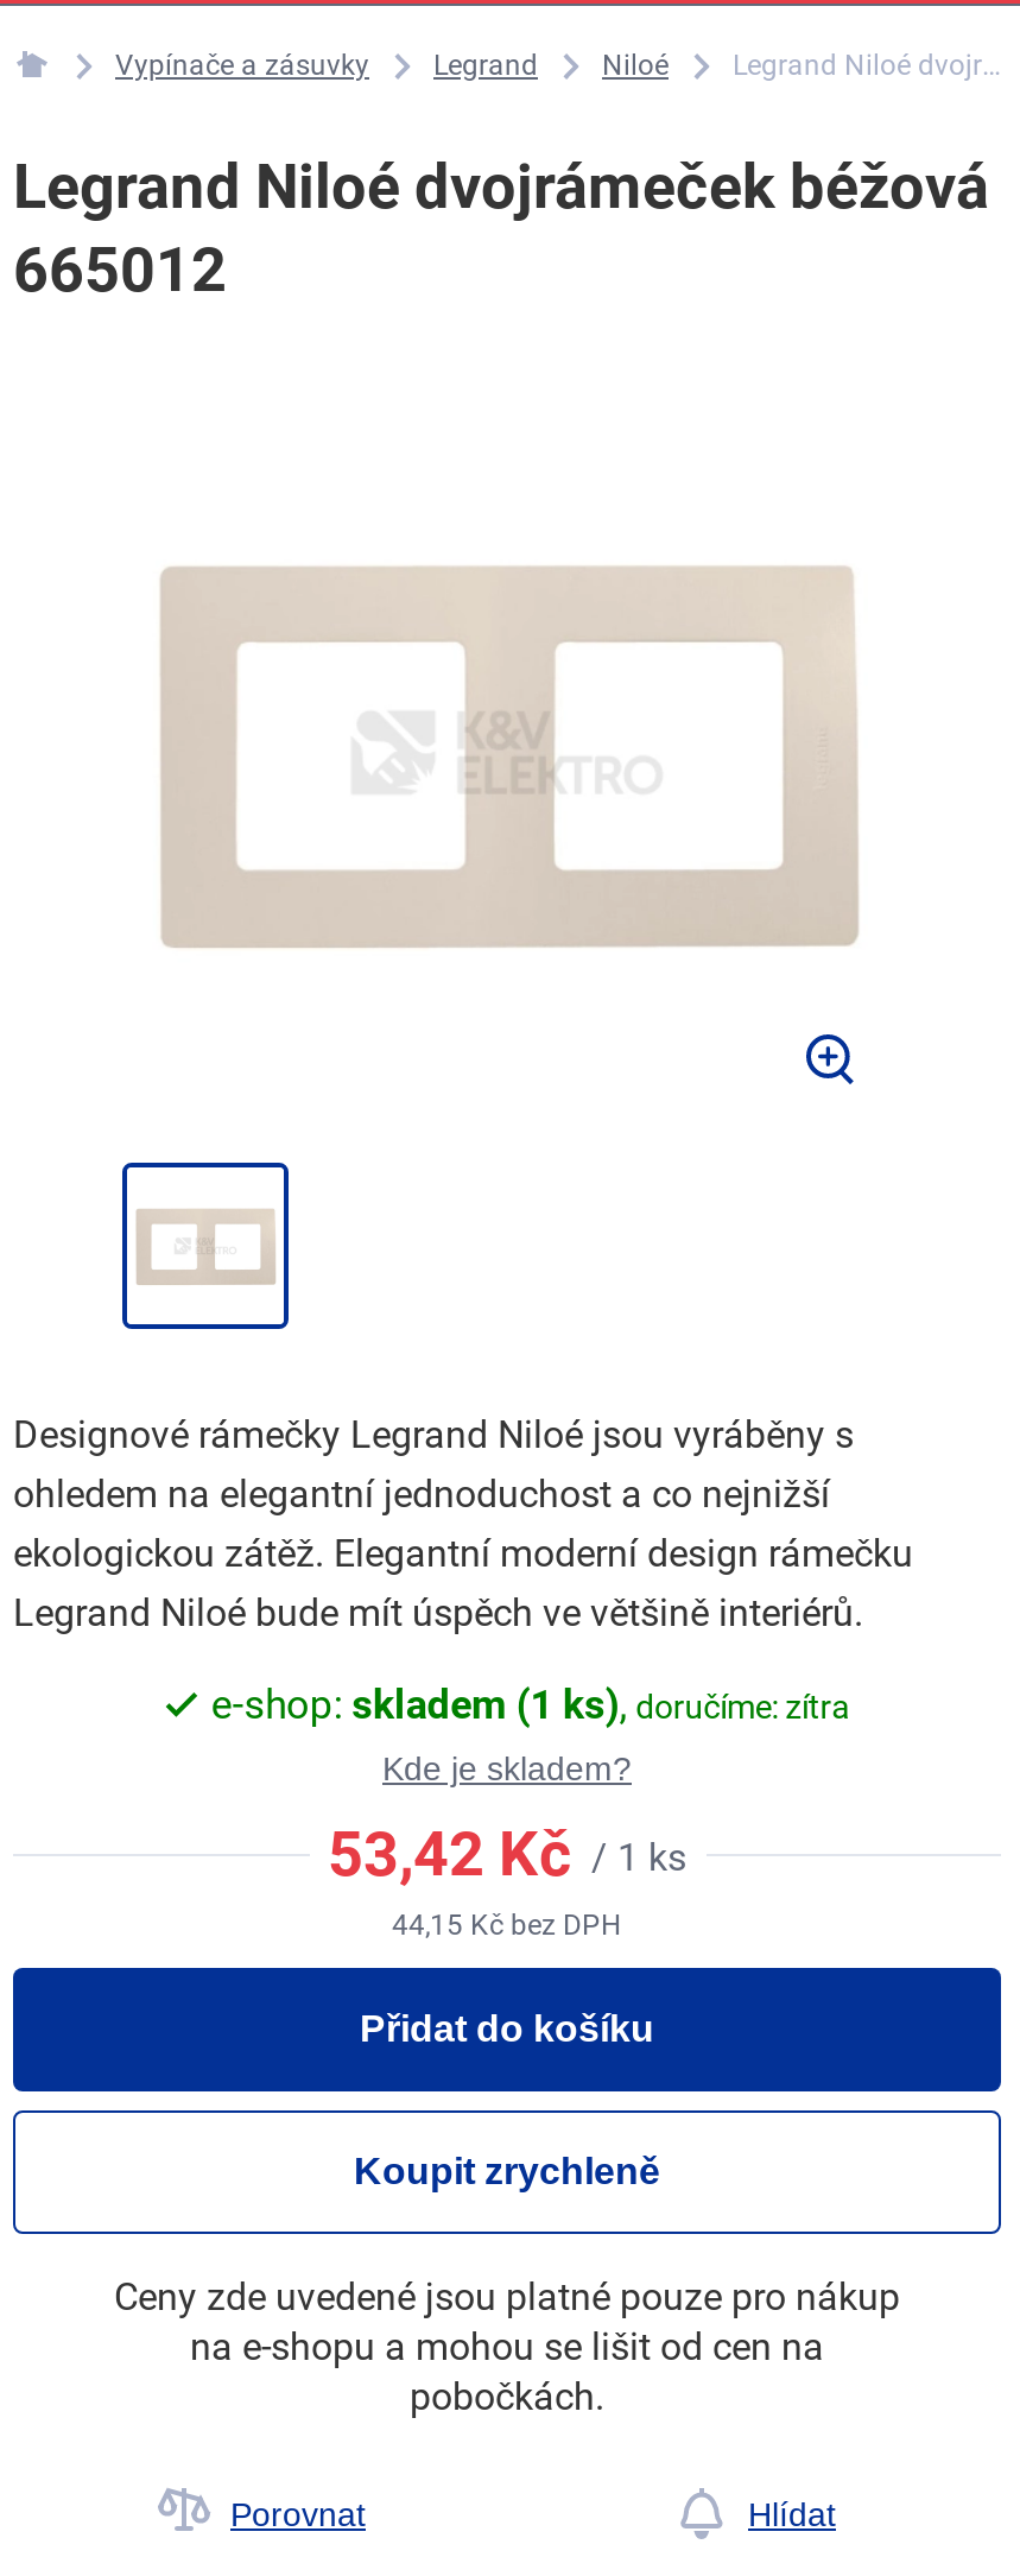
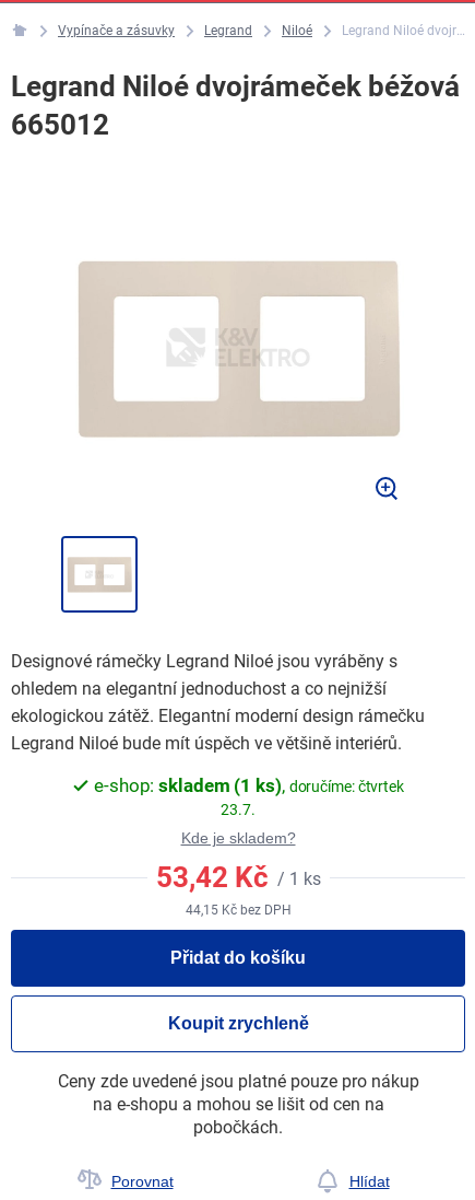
[211,1681,850,1728] e-shop: skladem (1 ks), doručíme: zítra -> [94,774,404,818] e-shop: skladem (1 ks), doručíme: čtvrtek | 23.7.

